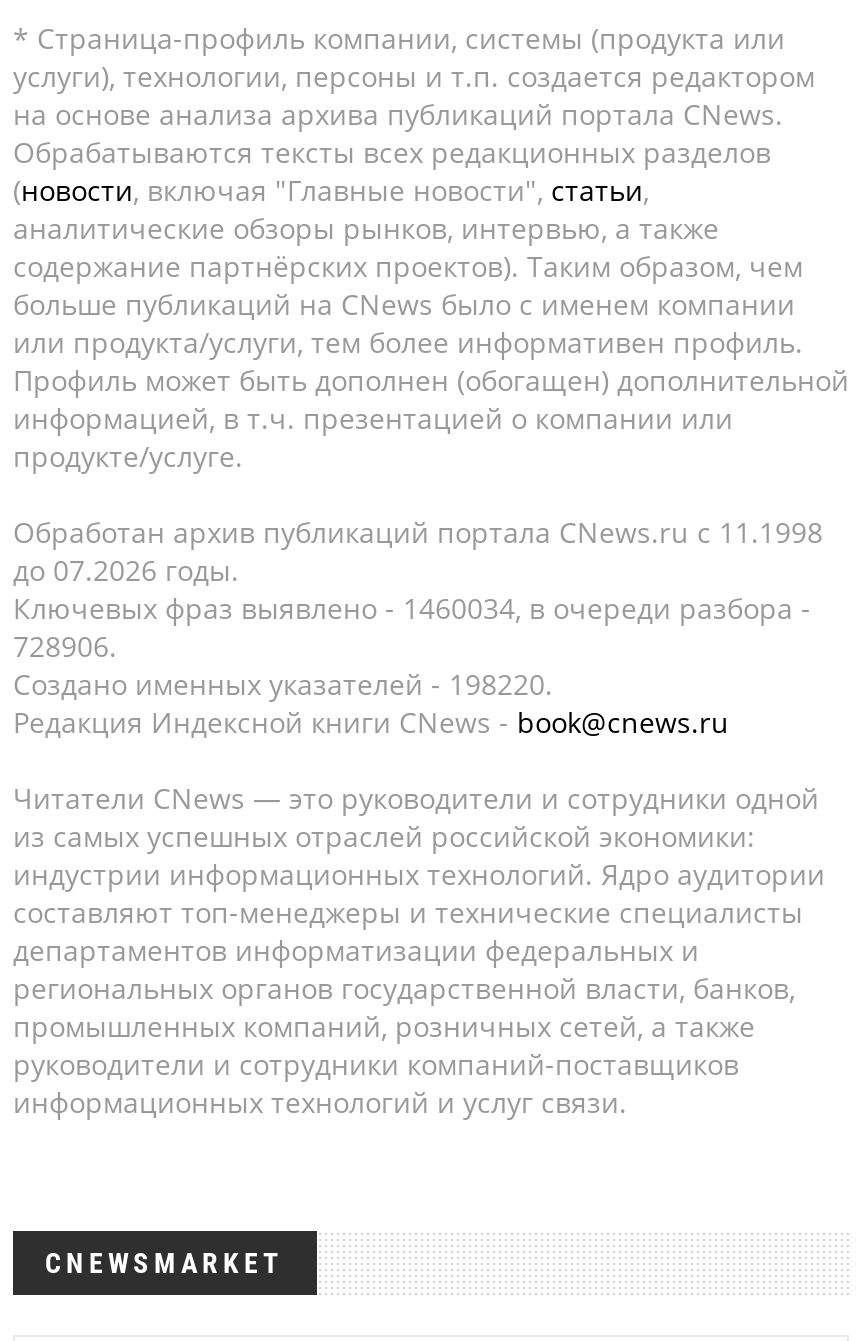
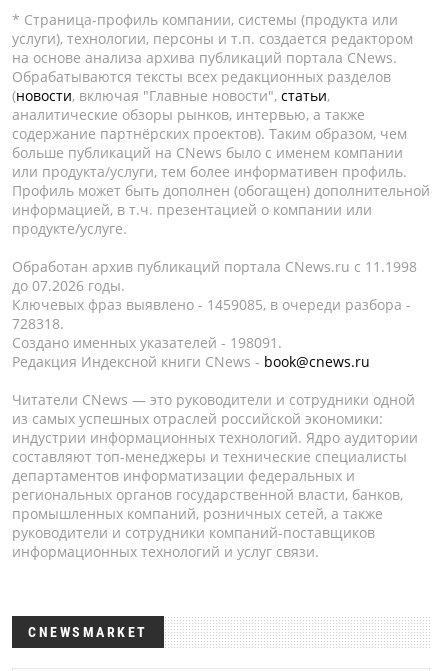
[13,589,811,627] Ключевых фраз выявлено - 1460034, в очереди разбора - -> [12,295,411,314] Ключевых фраз выявлено - 1459085, в очереди разбора -
[13,627,117,665] 728906. -> [12,314,64,333] 728318.
[13,665,553,703] Создано именных указателей - 198220. -> [12,333,282,352] Создано именных указателей - 198091.

